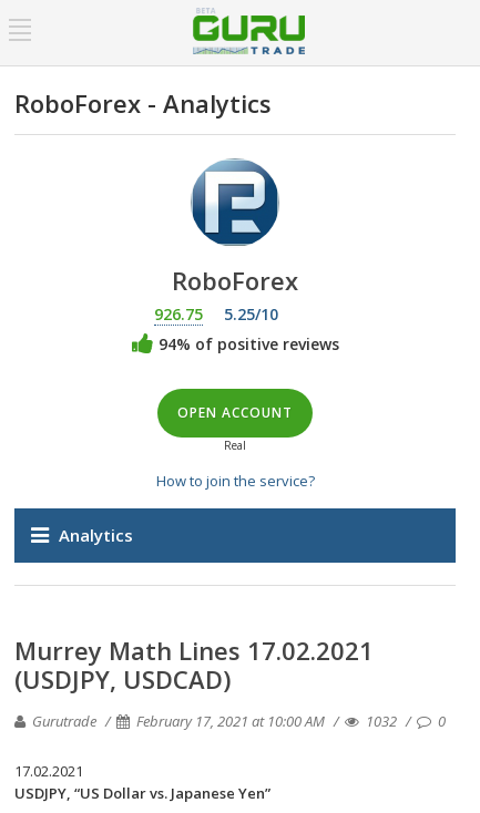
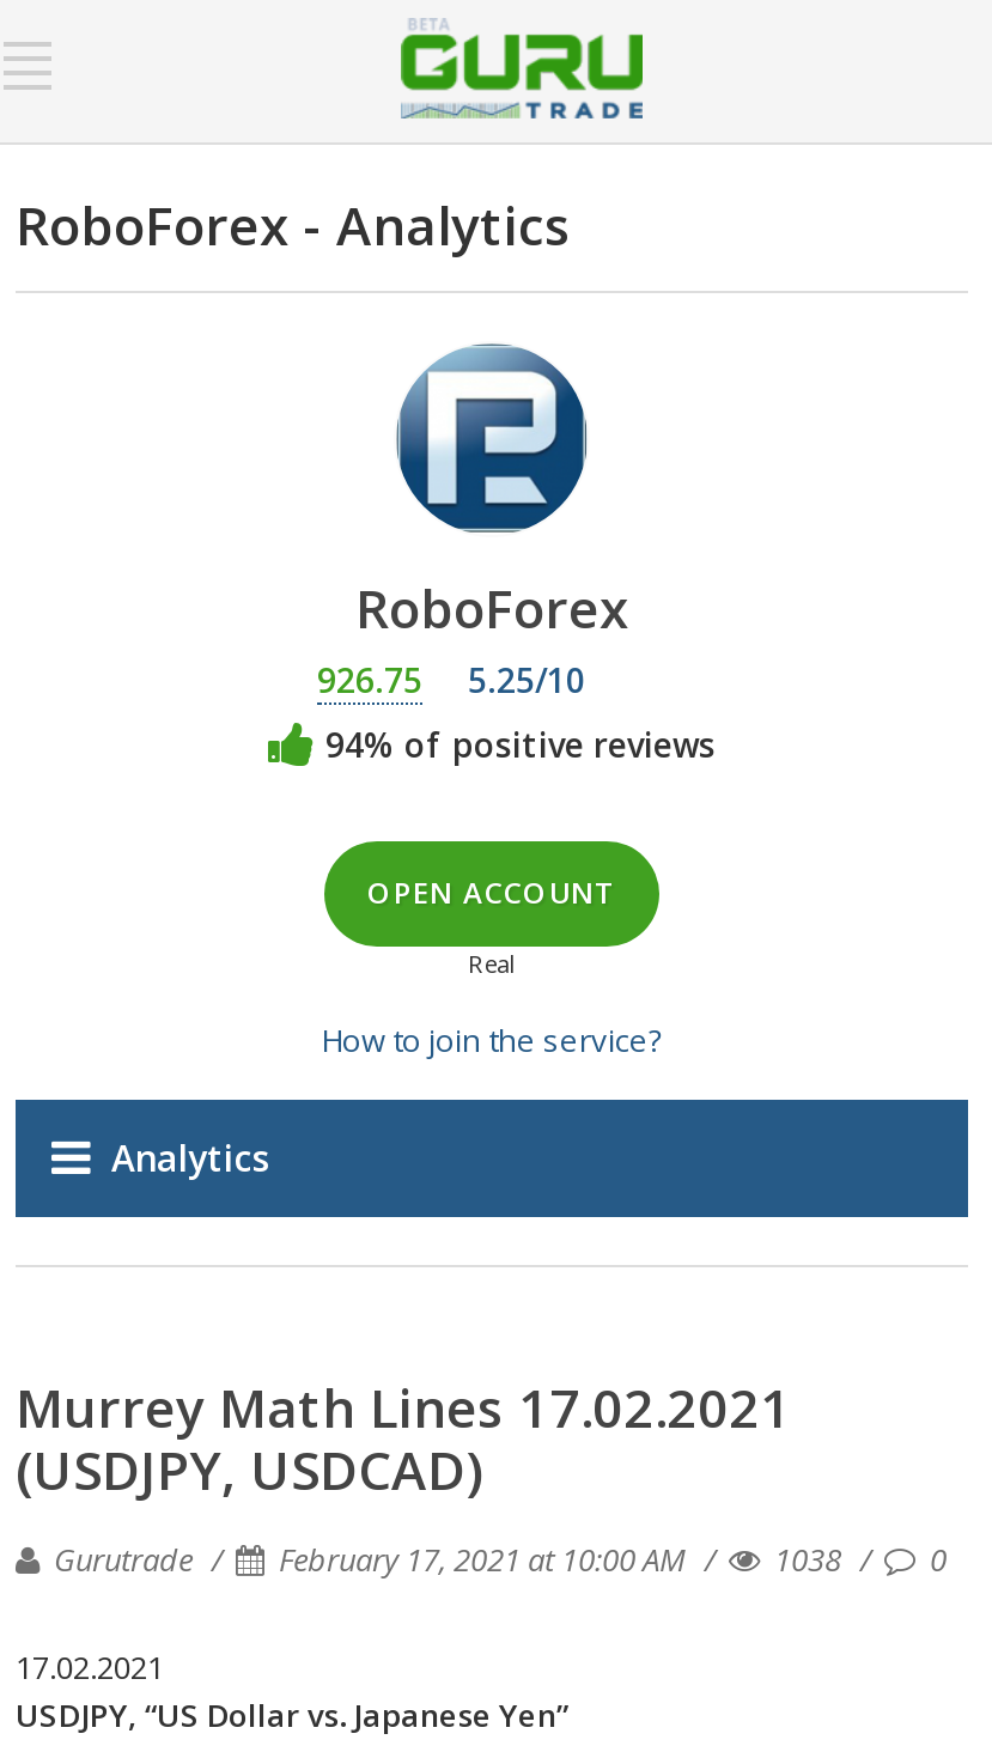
[29,711,446,731] Gurutrade February 17, 2021 at 10:00 AM 1032 0 -> [47,1538,947,1581] Gurutrade February 17, 2021 at 10:00 AM 1038 0

